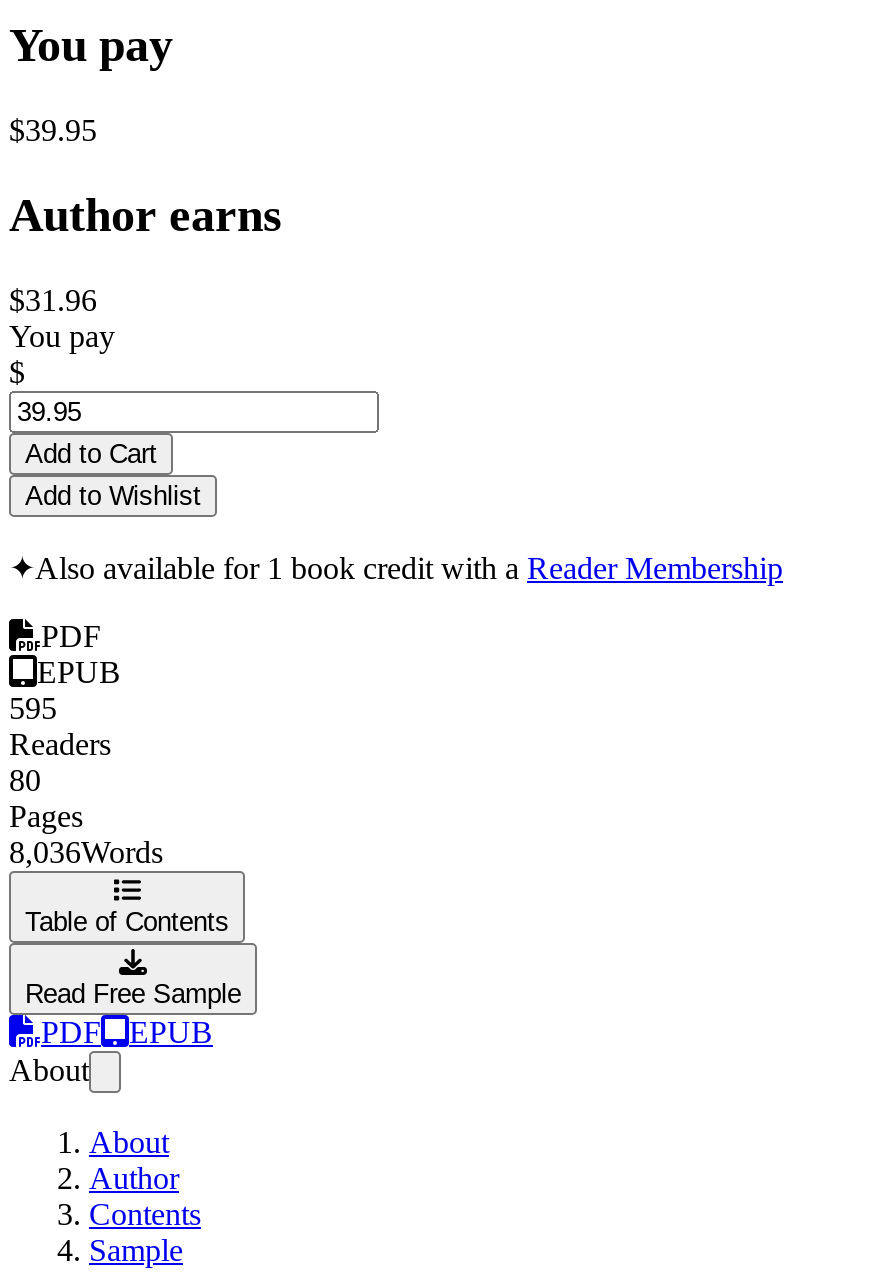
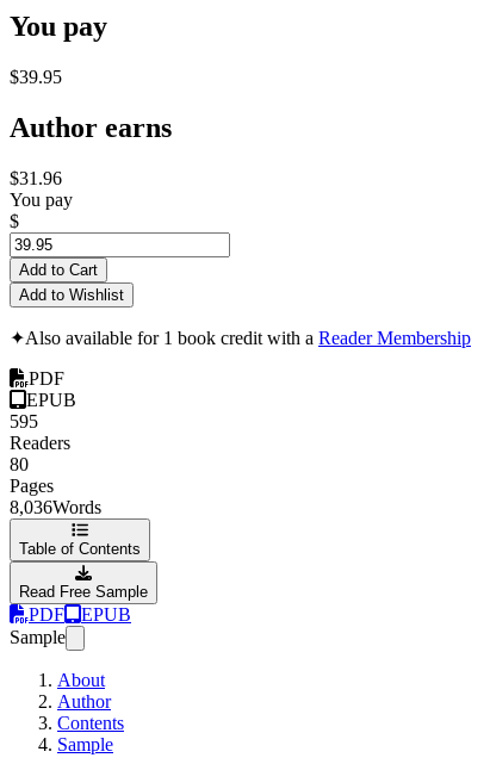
[9,1053,89,1087] About -> [10,627,66,647] Sample

